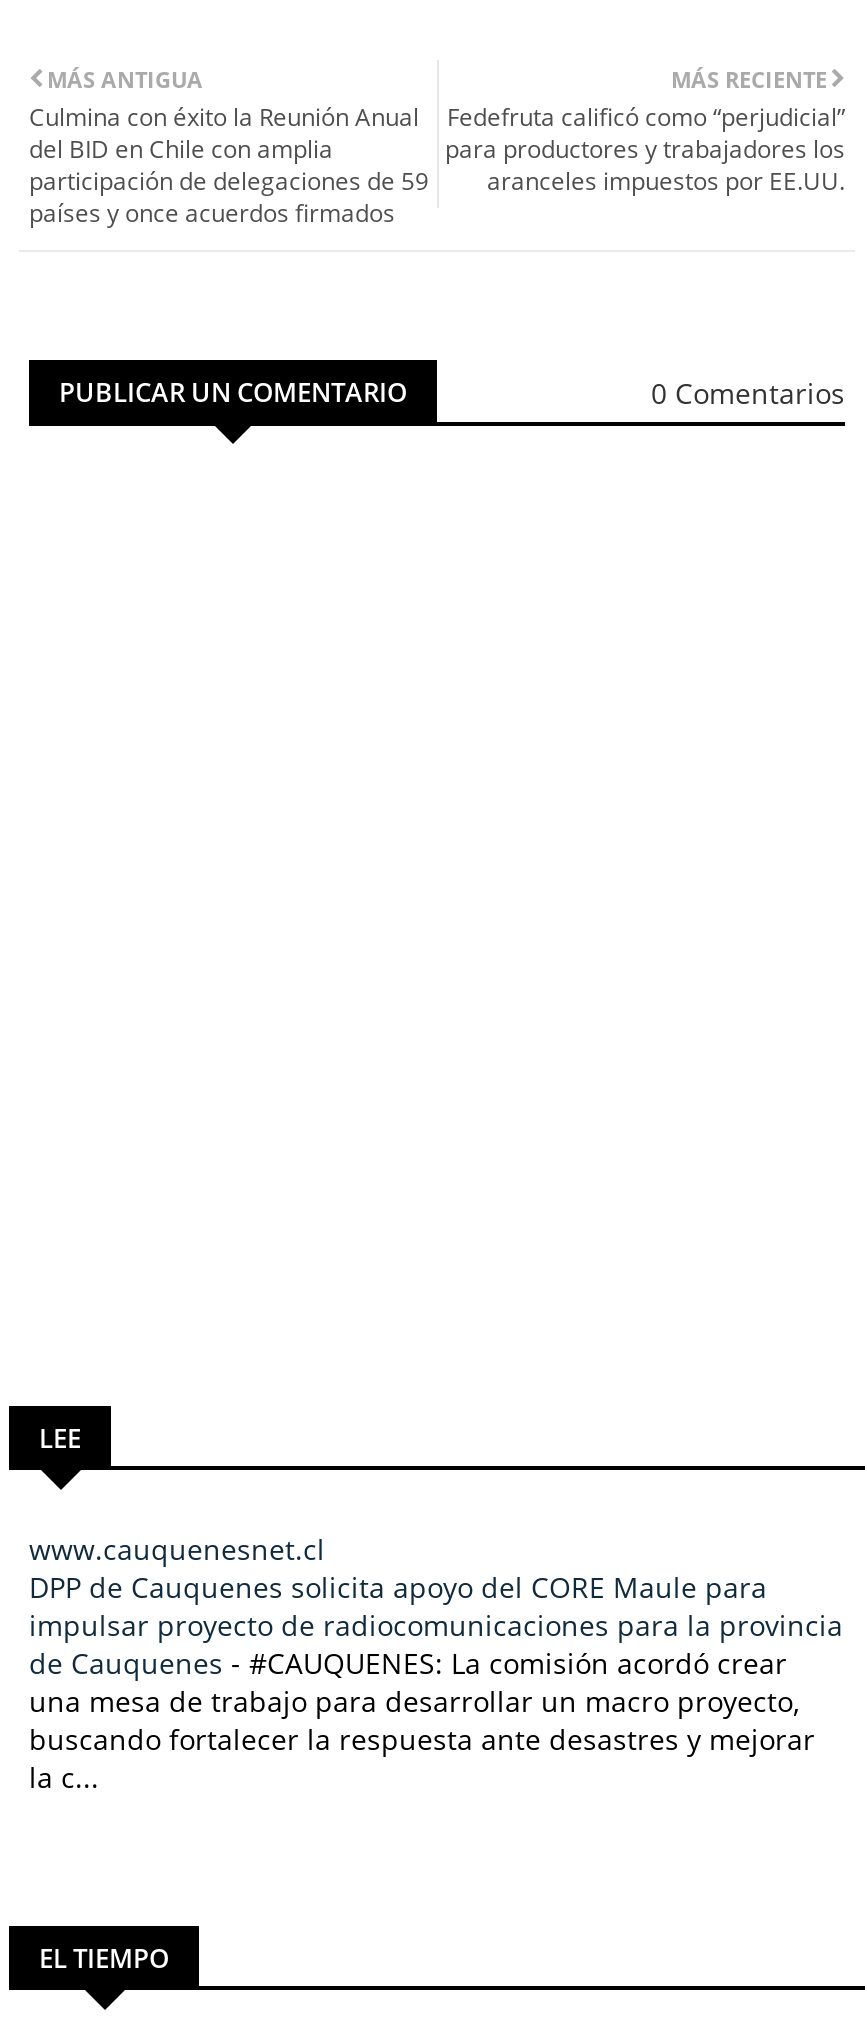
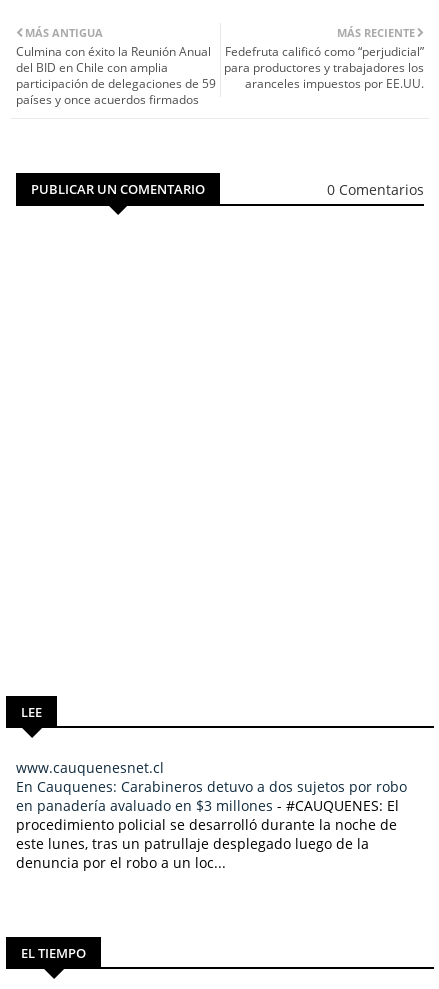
[29,1568,843,1796] DPP de Cauquenes solicita apoyo del CORE Maule para | impulsar proyecto de radiocomunicaciones para la provincia | de Cauquenes - #CAUQUENES: La comisión acordó crear | una mesa de trabajo para desarrollar un macro proyecto, | buscando fortalecer la respuesta ante desastres y mejorar | la c... -> [16,777,407,872] En Cauquenes: Carabineros detuvo a dos sujetos por robo | en panadería avaluado en $3 millones - #CAUQUENES: El | procedimiento policial se desarrolló durante la noche de | este lunes, tras un patrullaje desplegado luego de la | denuncia por el robo a un loc...

